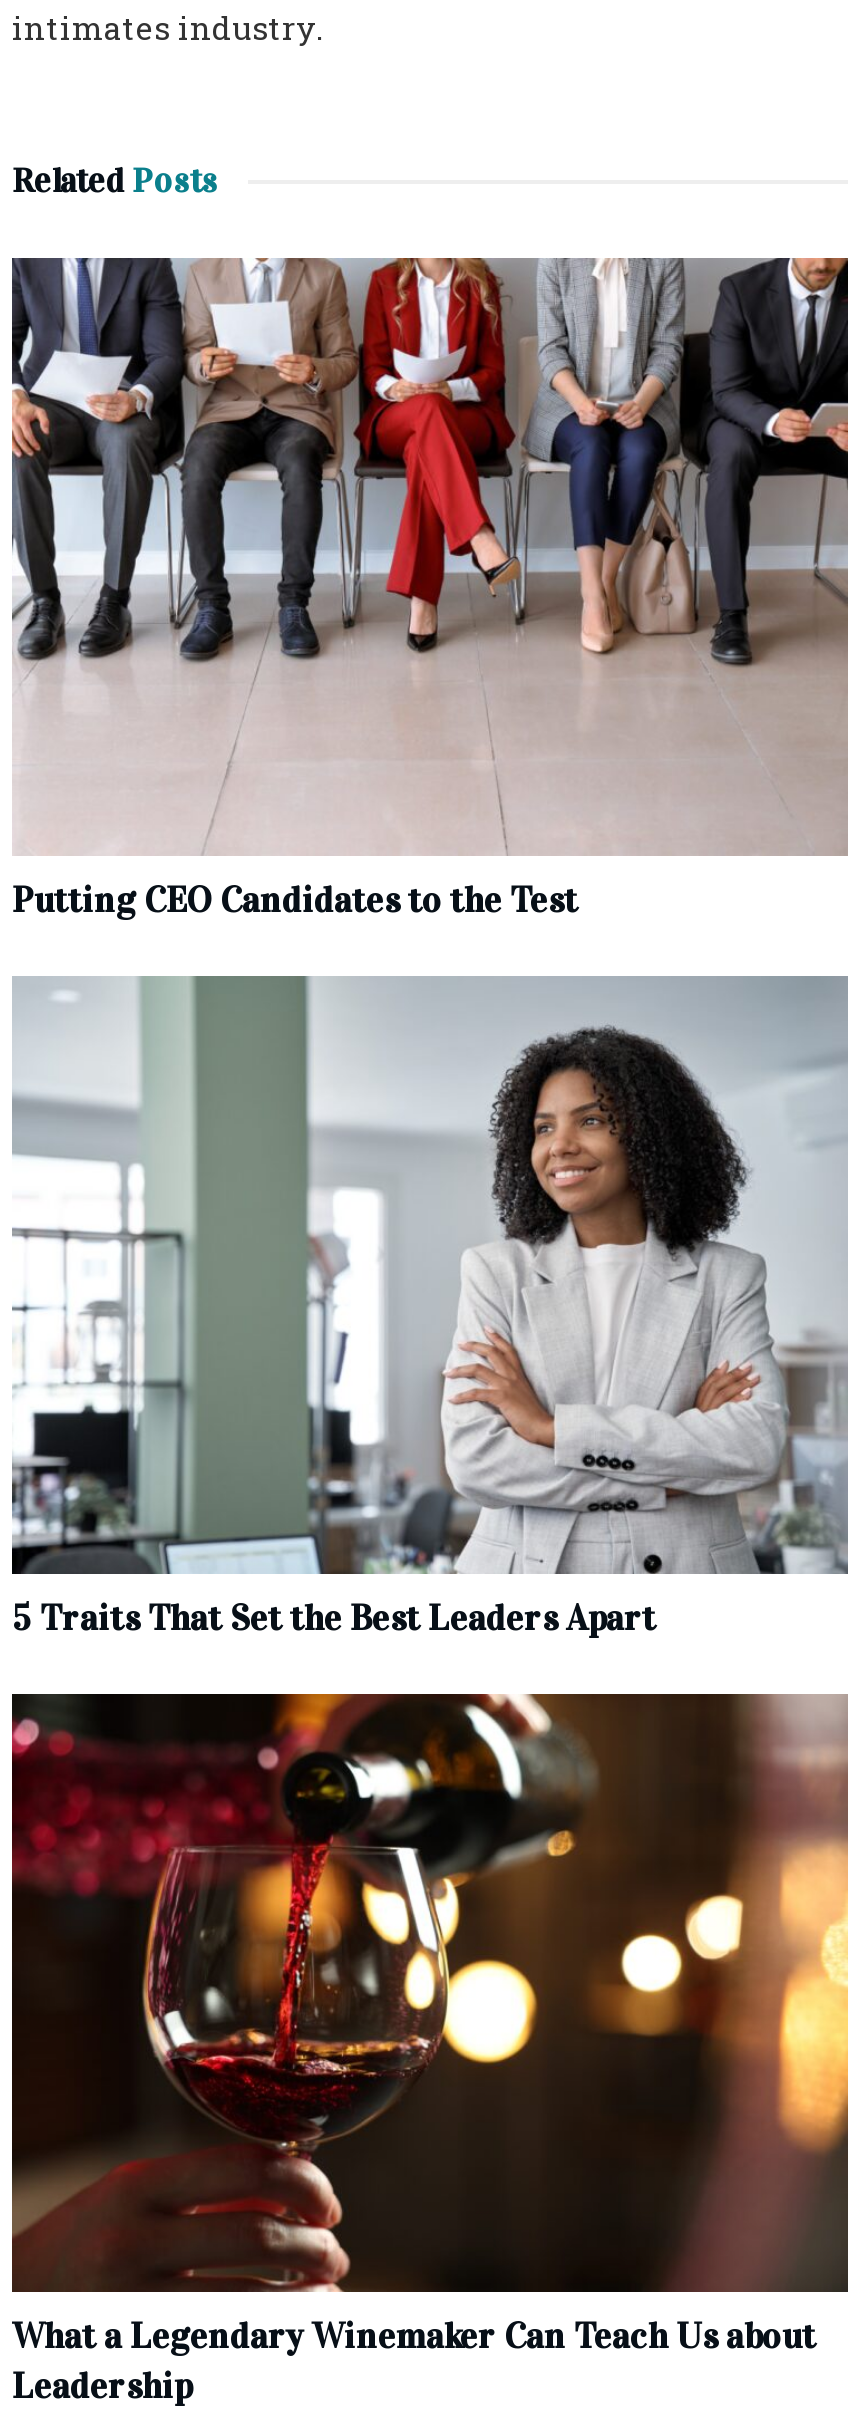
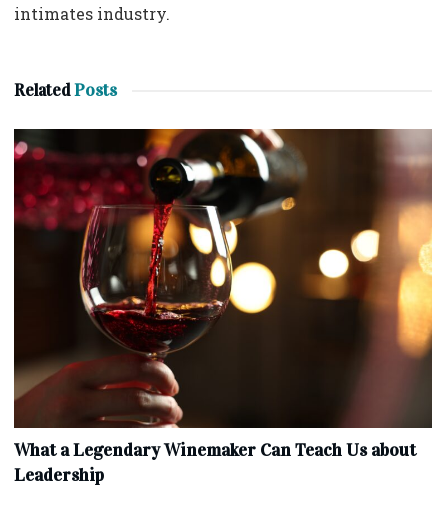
[10,256,850,922] [image] | Putting CEO Candidates to the Test -> none
[10,974,850,1640] [image] | 5 Traits That Set the Best Leaders Apart -> none

